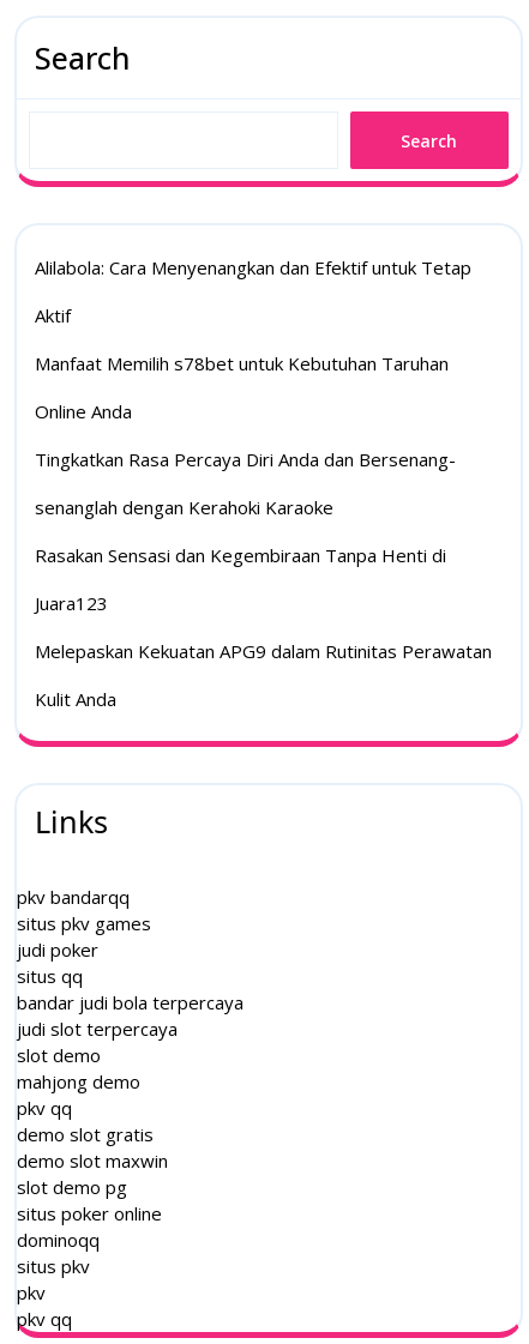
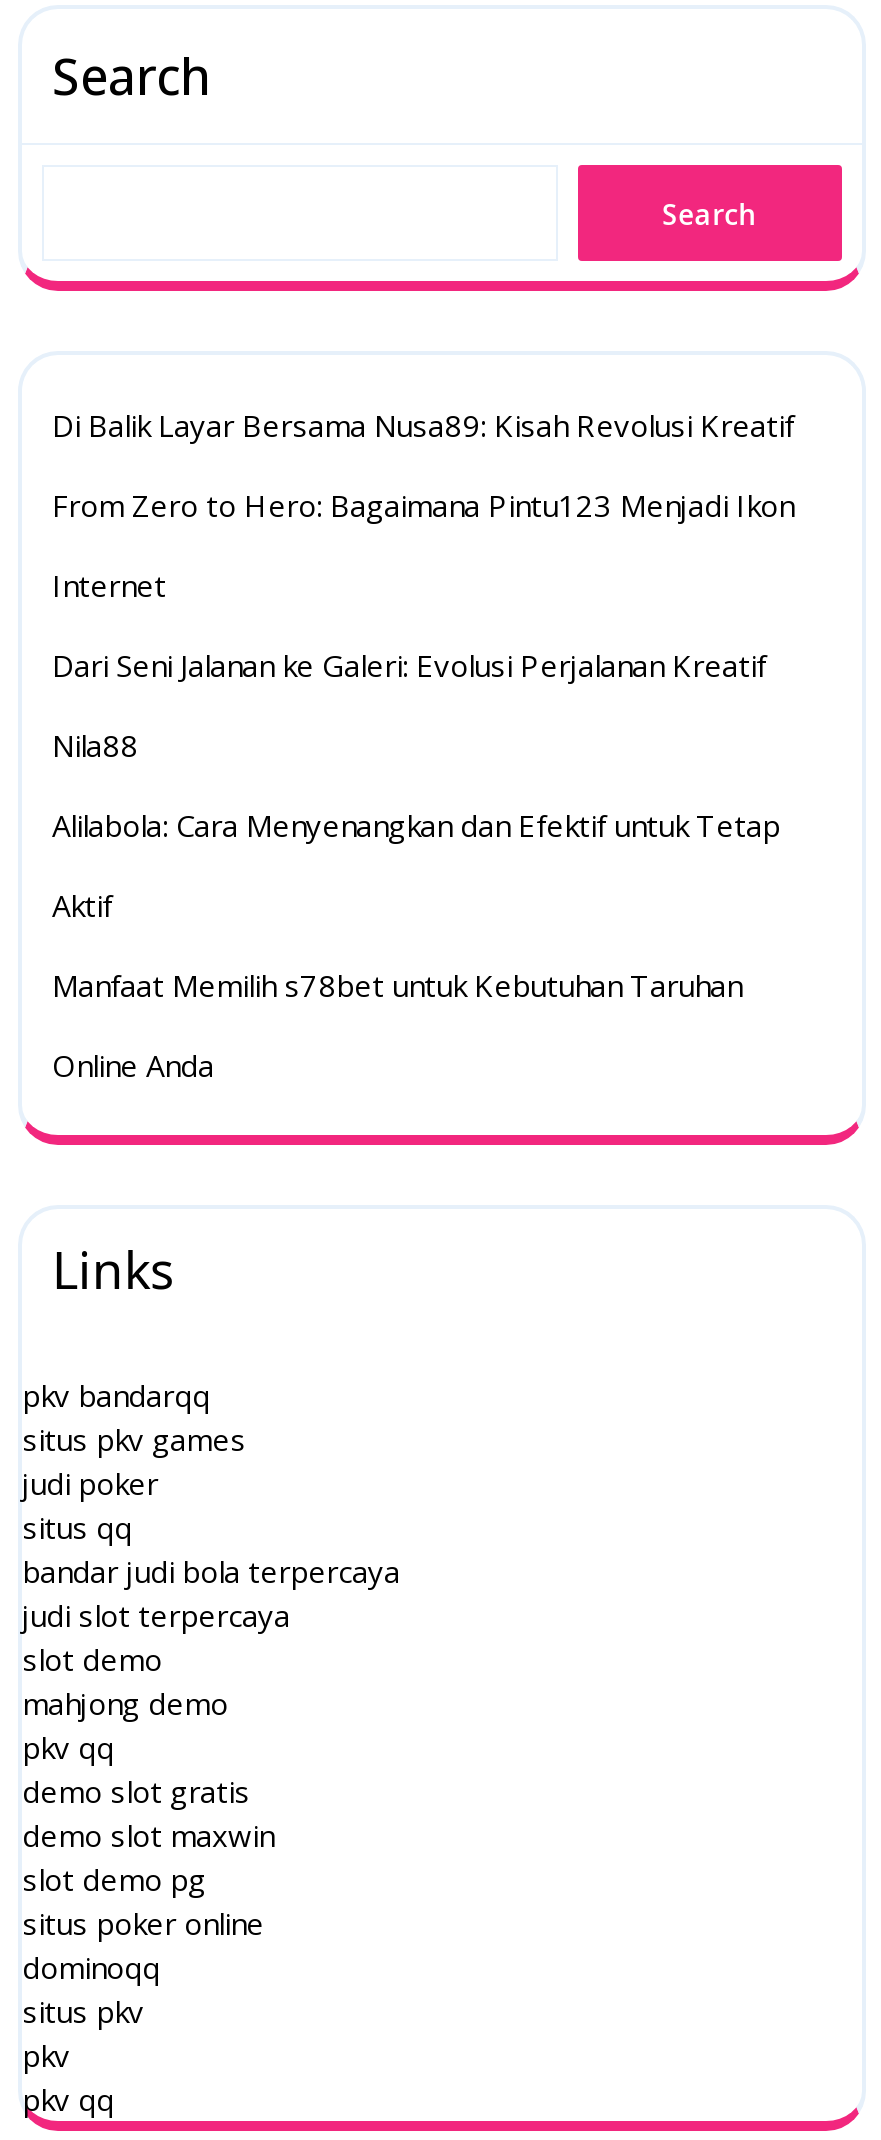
none -> [52,405,794,765] Di Balik Layar Bersama Nusa89: Kisah Revolusi Kreatif | From Zero to Hero: Bagaimana Pintu123 Menjadi Ikon | Internet | Dari Seni Jalanan ke Galeri: Evolusi Perjalanan Kreatif | Nila88
moved [35,255,471,423] -> [52,805,780,1085]: Alilabola: Cara Menyenangkan dan Efektif untuk Tetap | Aktif | Manfaat Memilih s78bet untuk Kebutuhan Taruhan | Online Anda
[35,447,492,711] Tingkatkan Rasa Percaya Diri Anda dan Bersenang- | senanglah dengan Kerahoki Karaoke | Rasakan Sensasi dan Kegembiraan Tanpa Henti di | Juara123 | Melepaskan Kekuatan APG9 dalam Rutinitas Perawatan | Kulit Anda -> none

